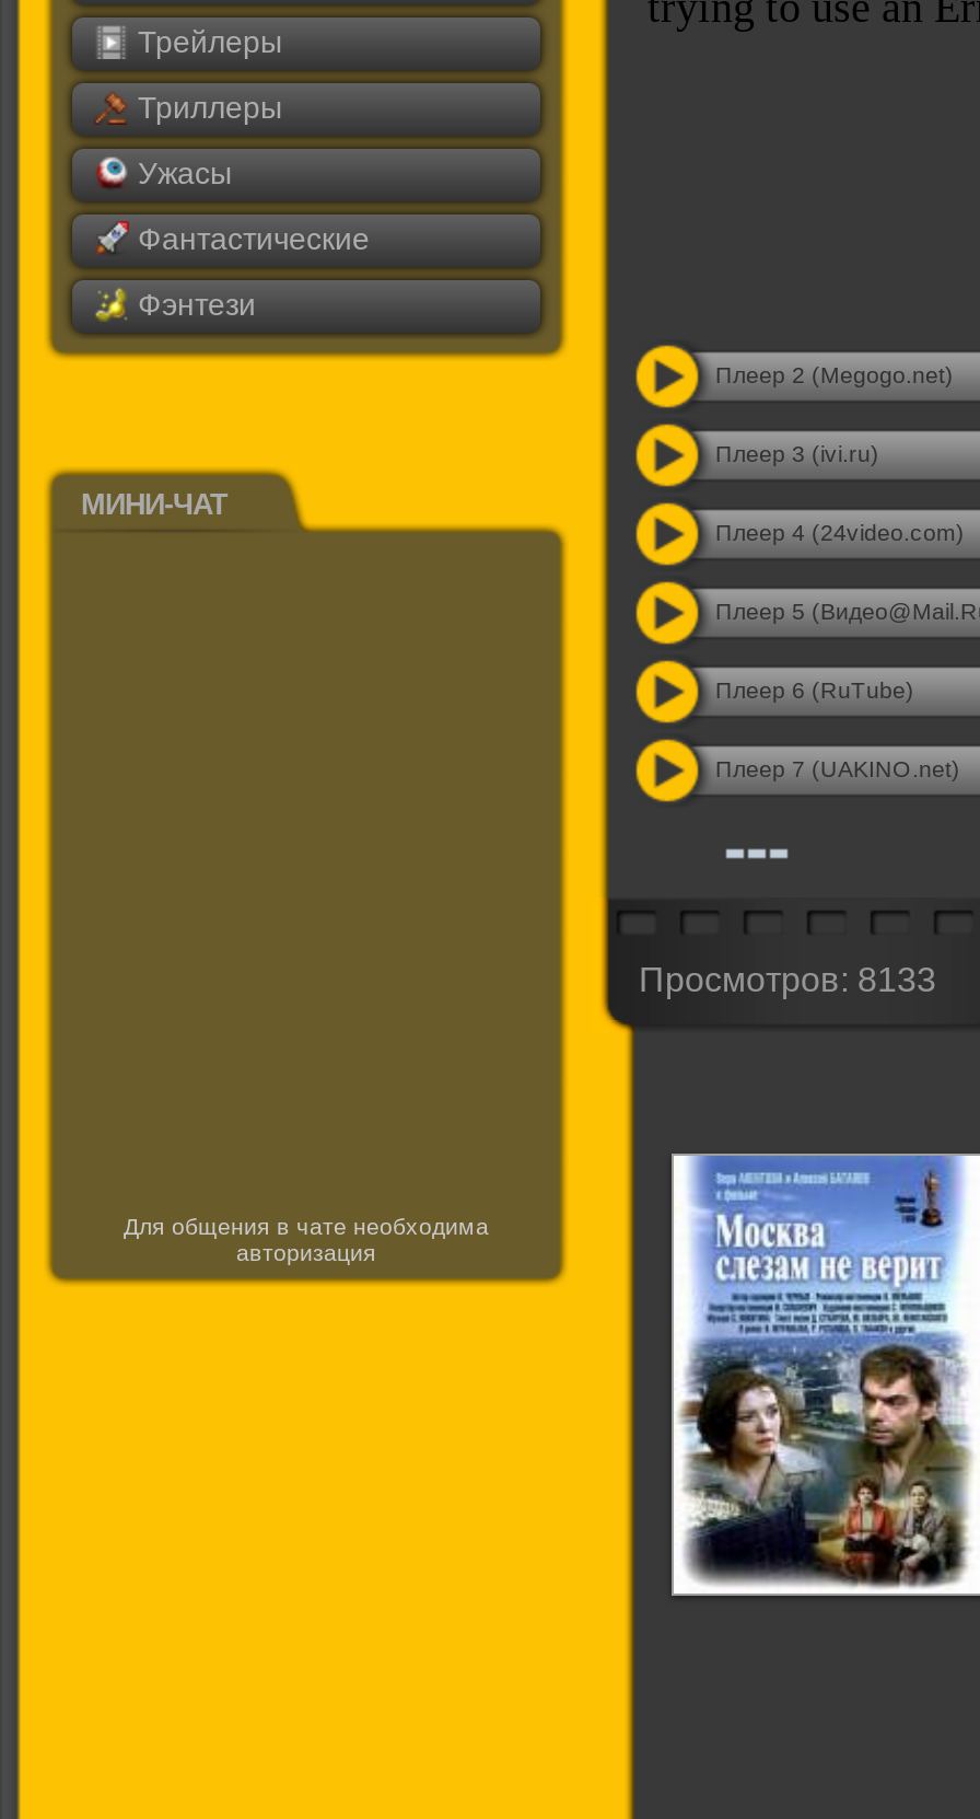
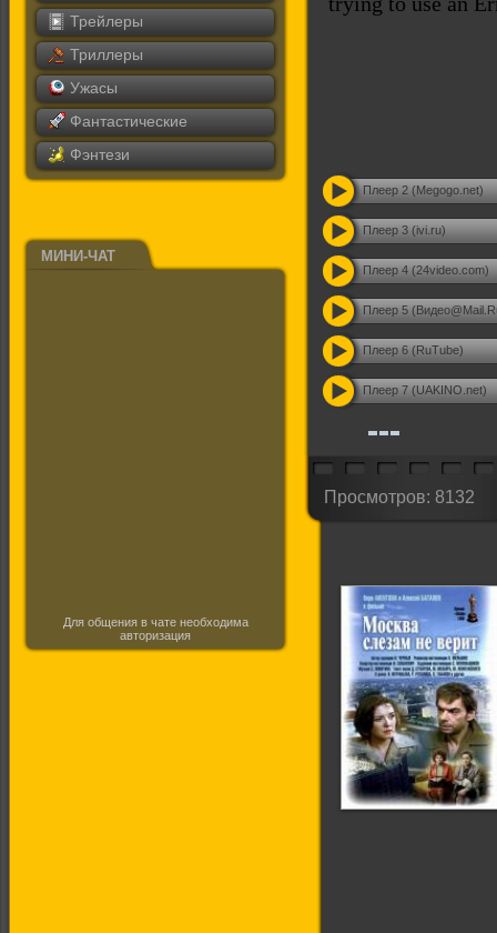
[639,961,936,998] Просмотров: 8133 -> [324,488,475,506] Просмотров: 8132

